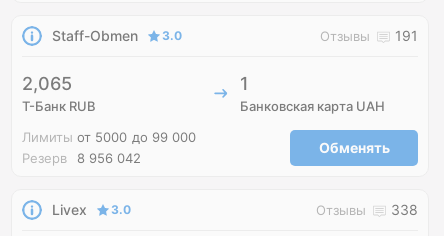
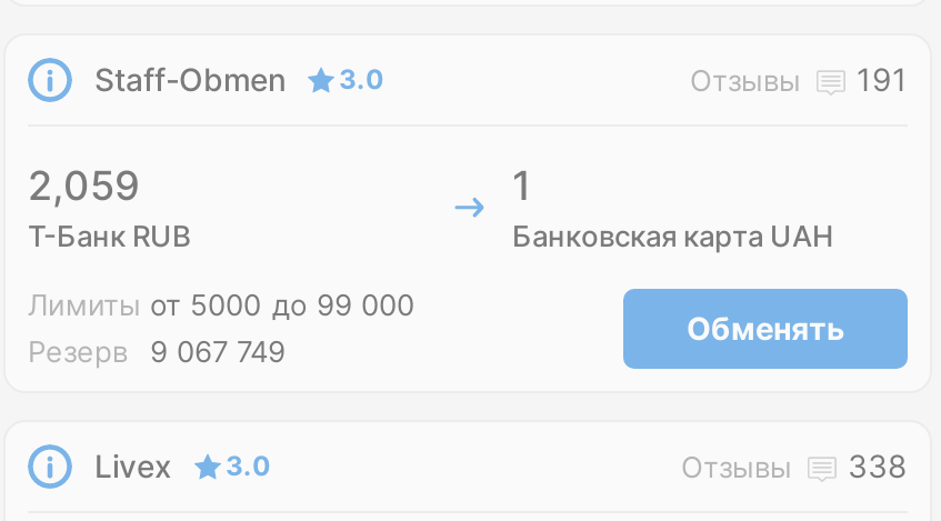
[22,73,72,94] 2,065 -> [28,163,139,210] 2,059
[22,150,141,166] Резерв 8 956 042 -> [28,334,286,370] Резерв 9 067 749

